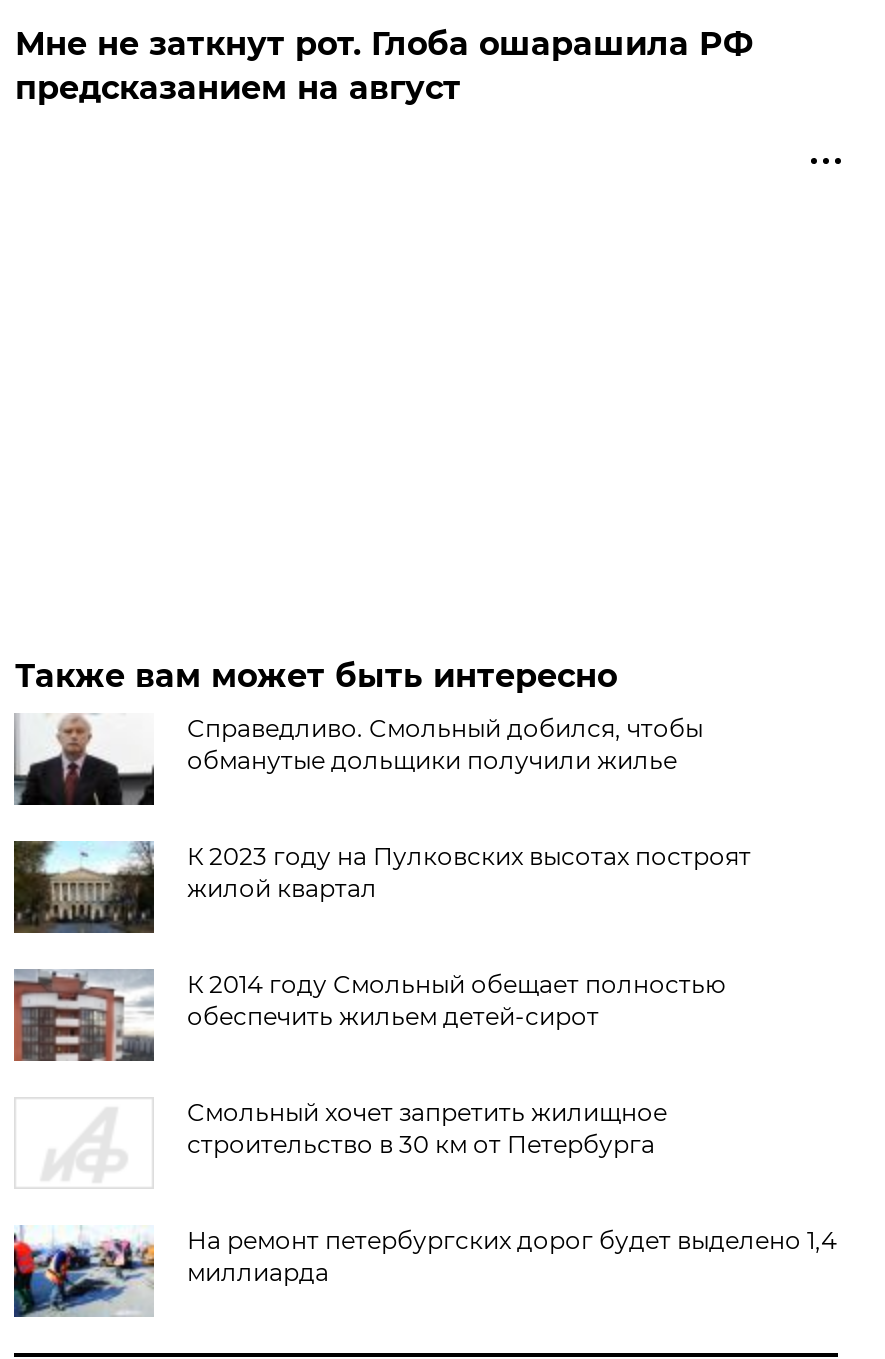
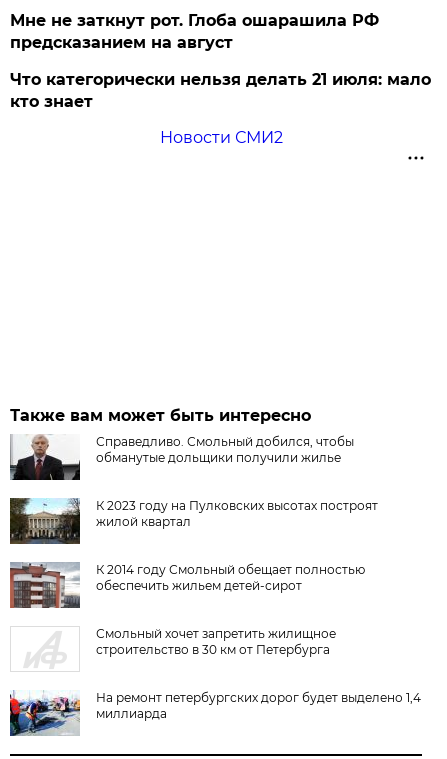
none -> [10,70,431,147] Что категорически нельзя делать 21 июля: мало | кто знает | Новости СМИ2

